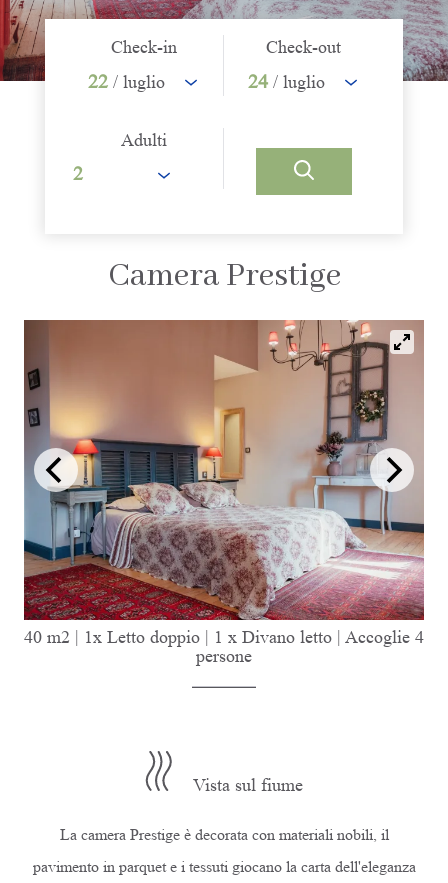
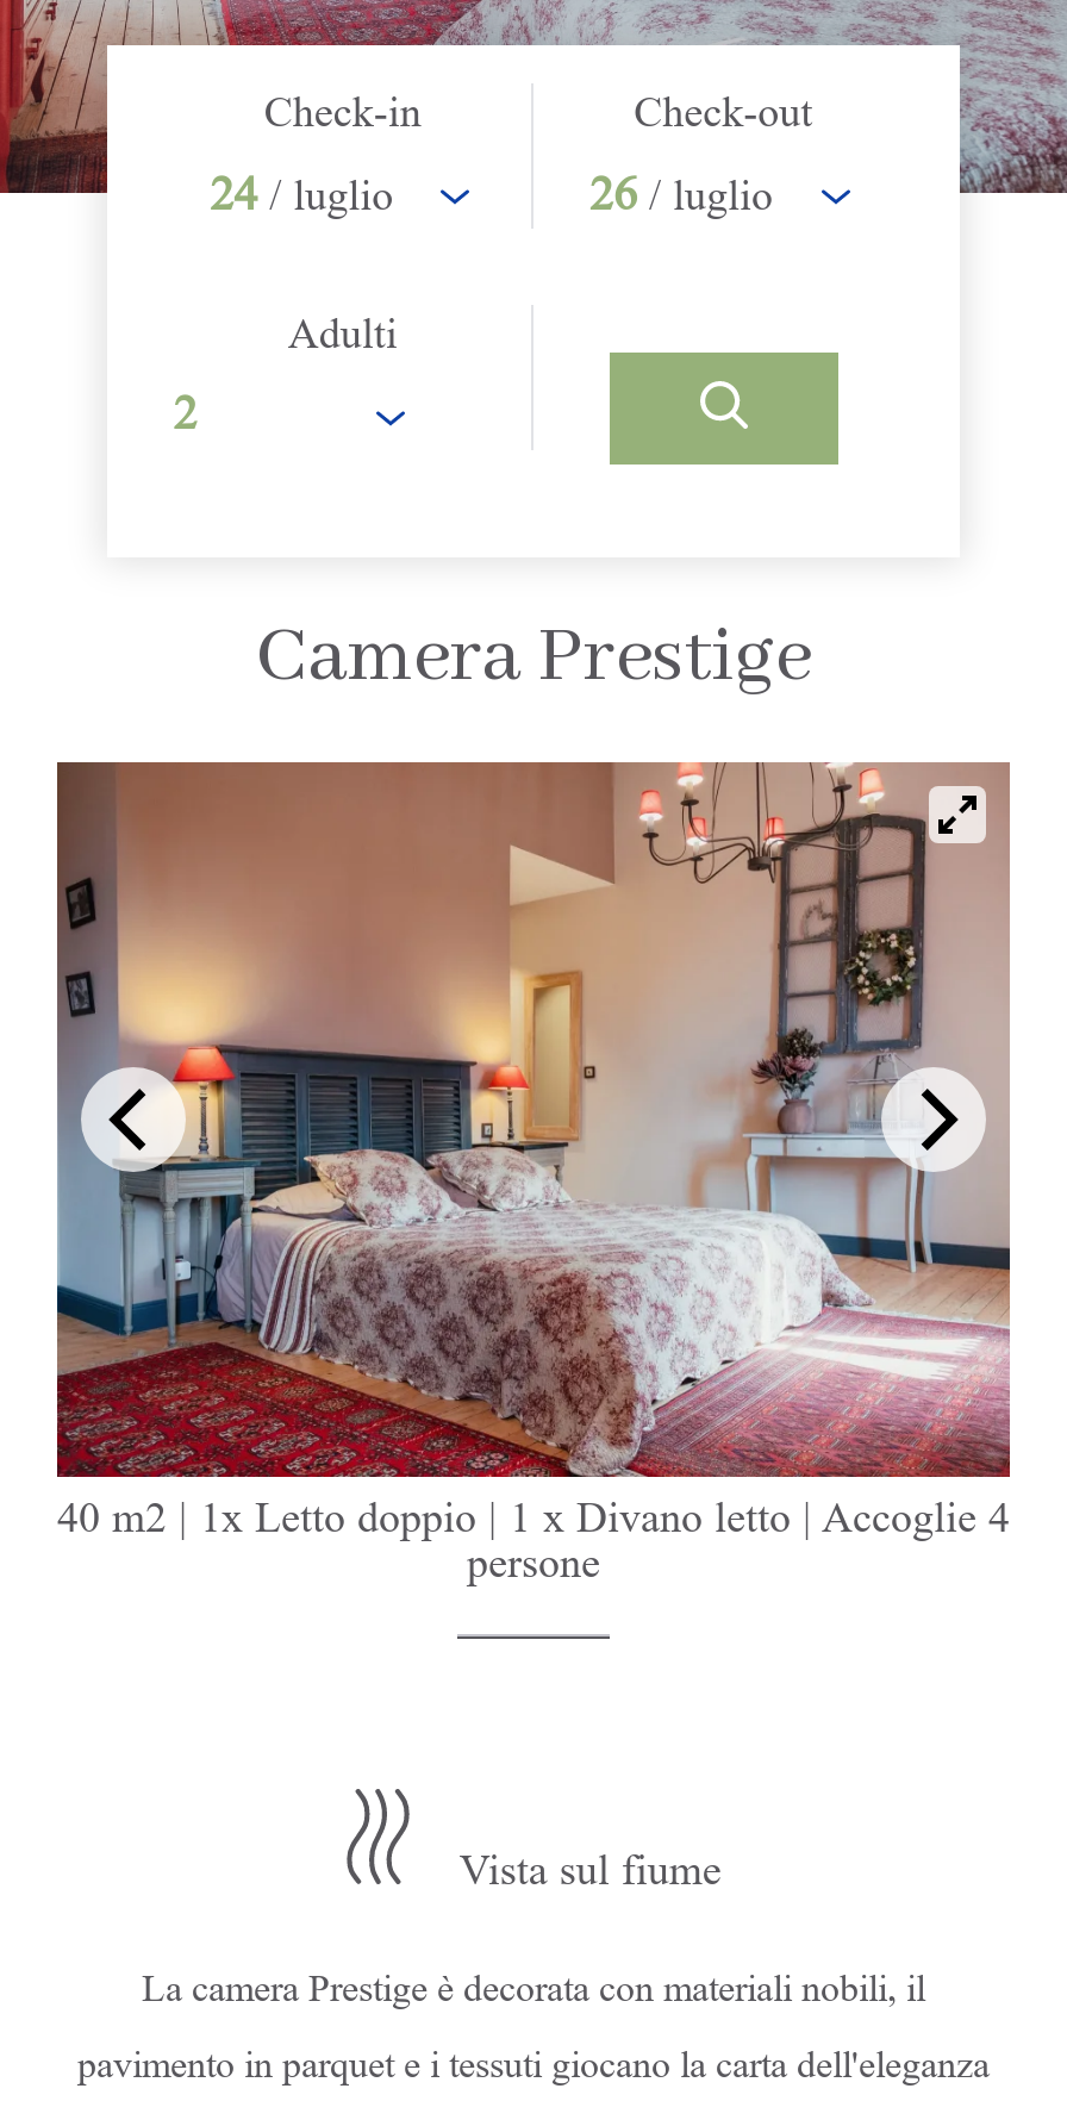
[88,71,165,93] 22 / luglio -> [210,169,393,222] 24 / luglio
[247,71,324,93] 24 / luglio -> [589,169,773,222] 26 / luglio

